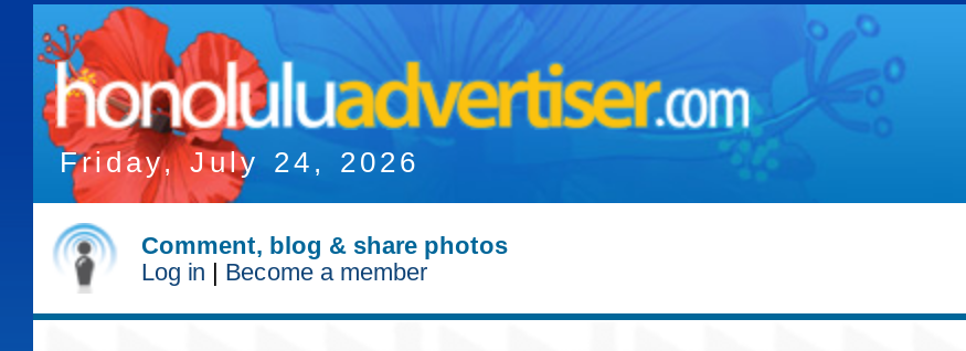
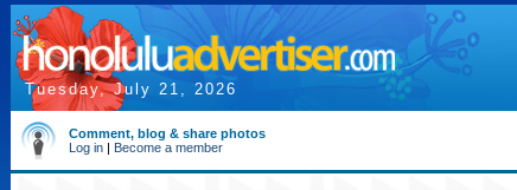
[60,146,420,179] Friday, July 24, 2026 -> [25,80,237,98] Tuesday, July 21, 2026

